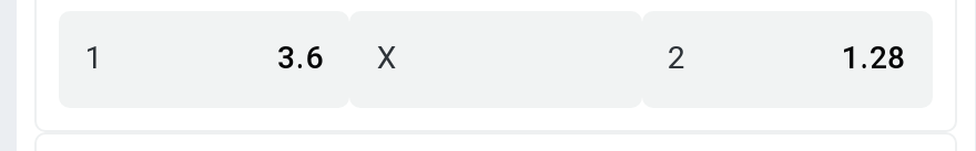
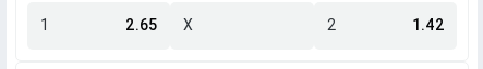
[277,40,397,75] 3.6 X -> [126,16,194,33] 2.65 X
[842,40,906,75] 1.28 -> [412,16,444,33] 1.42

